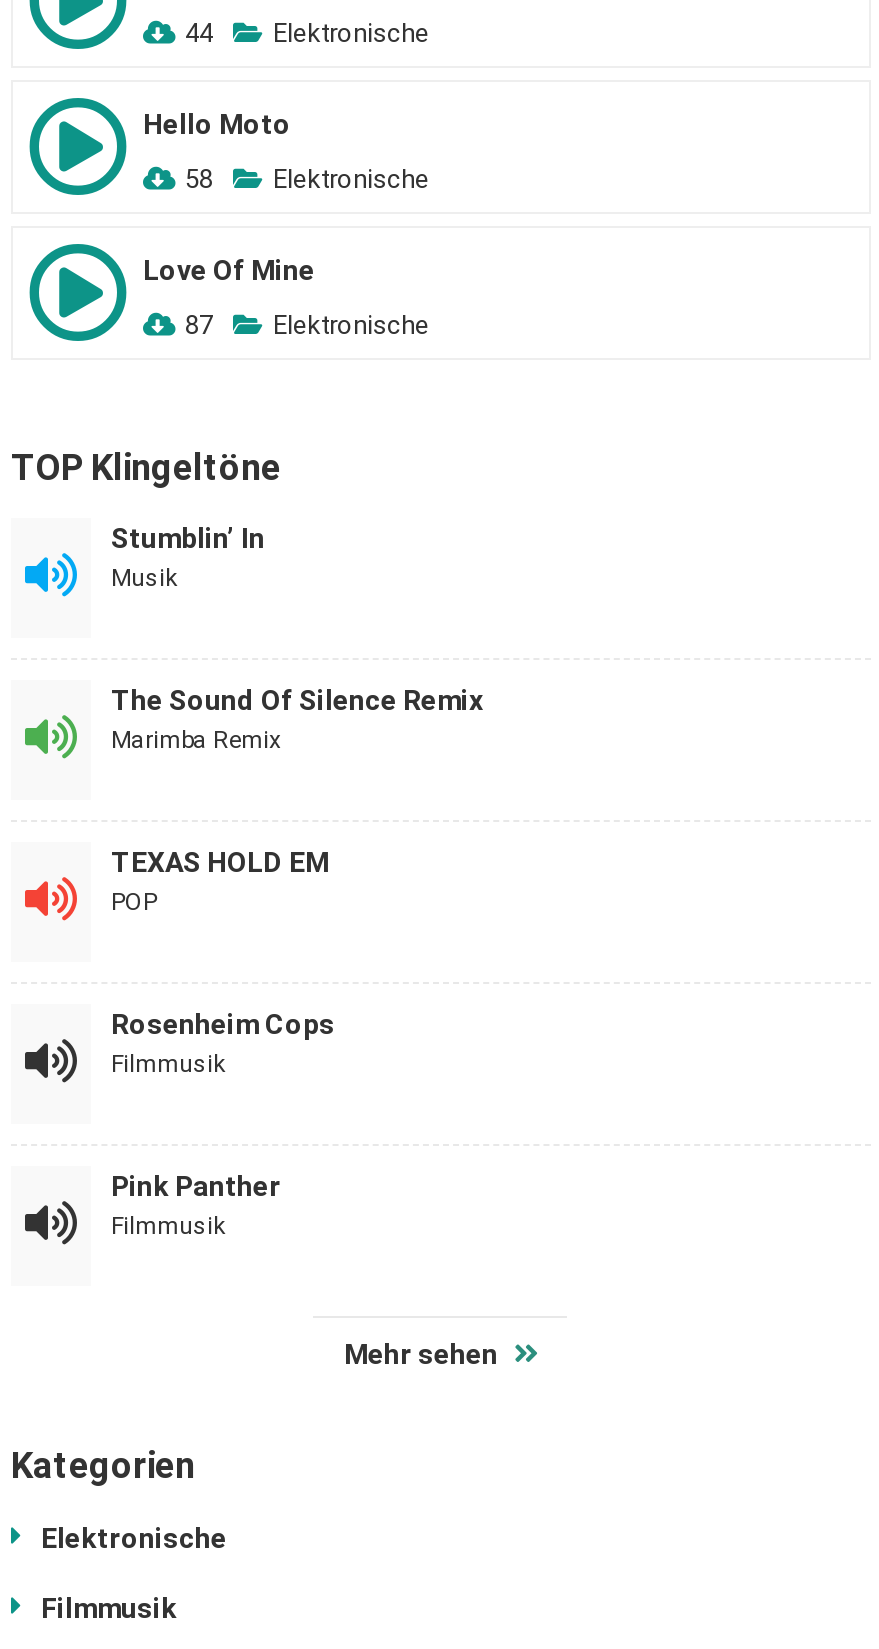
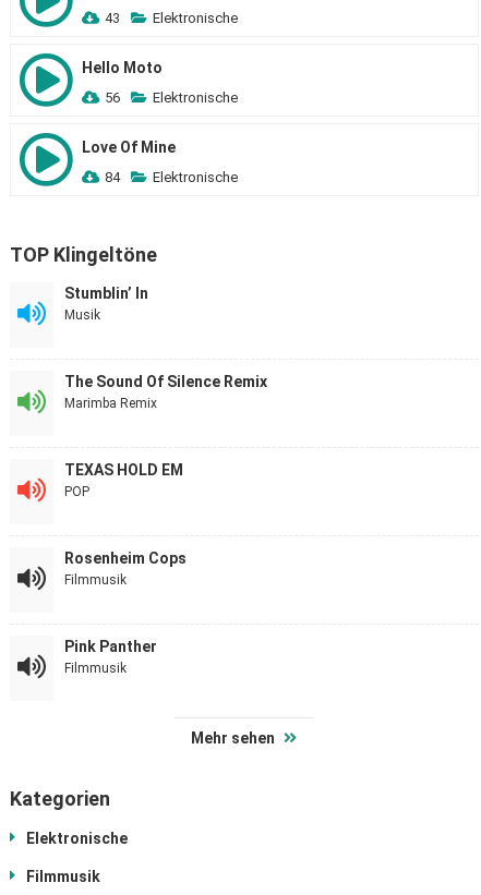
[185,18,429,48] 44 Elektronische -> [105,10,238,26] 43 Elektronische
[185,164,429,194] 58 Elektronische -> [105,89,238,106] 56 Elektronische
[185,310,429,340] 87 Elektronische -> [105,169,238,185] 84 Elektronische

